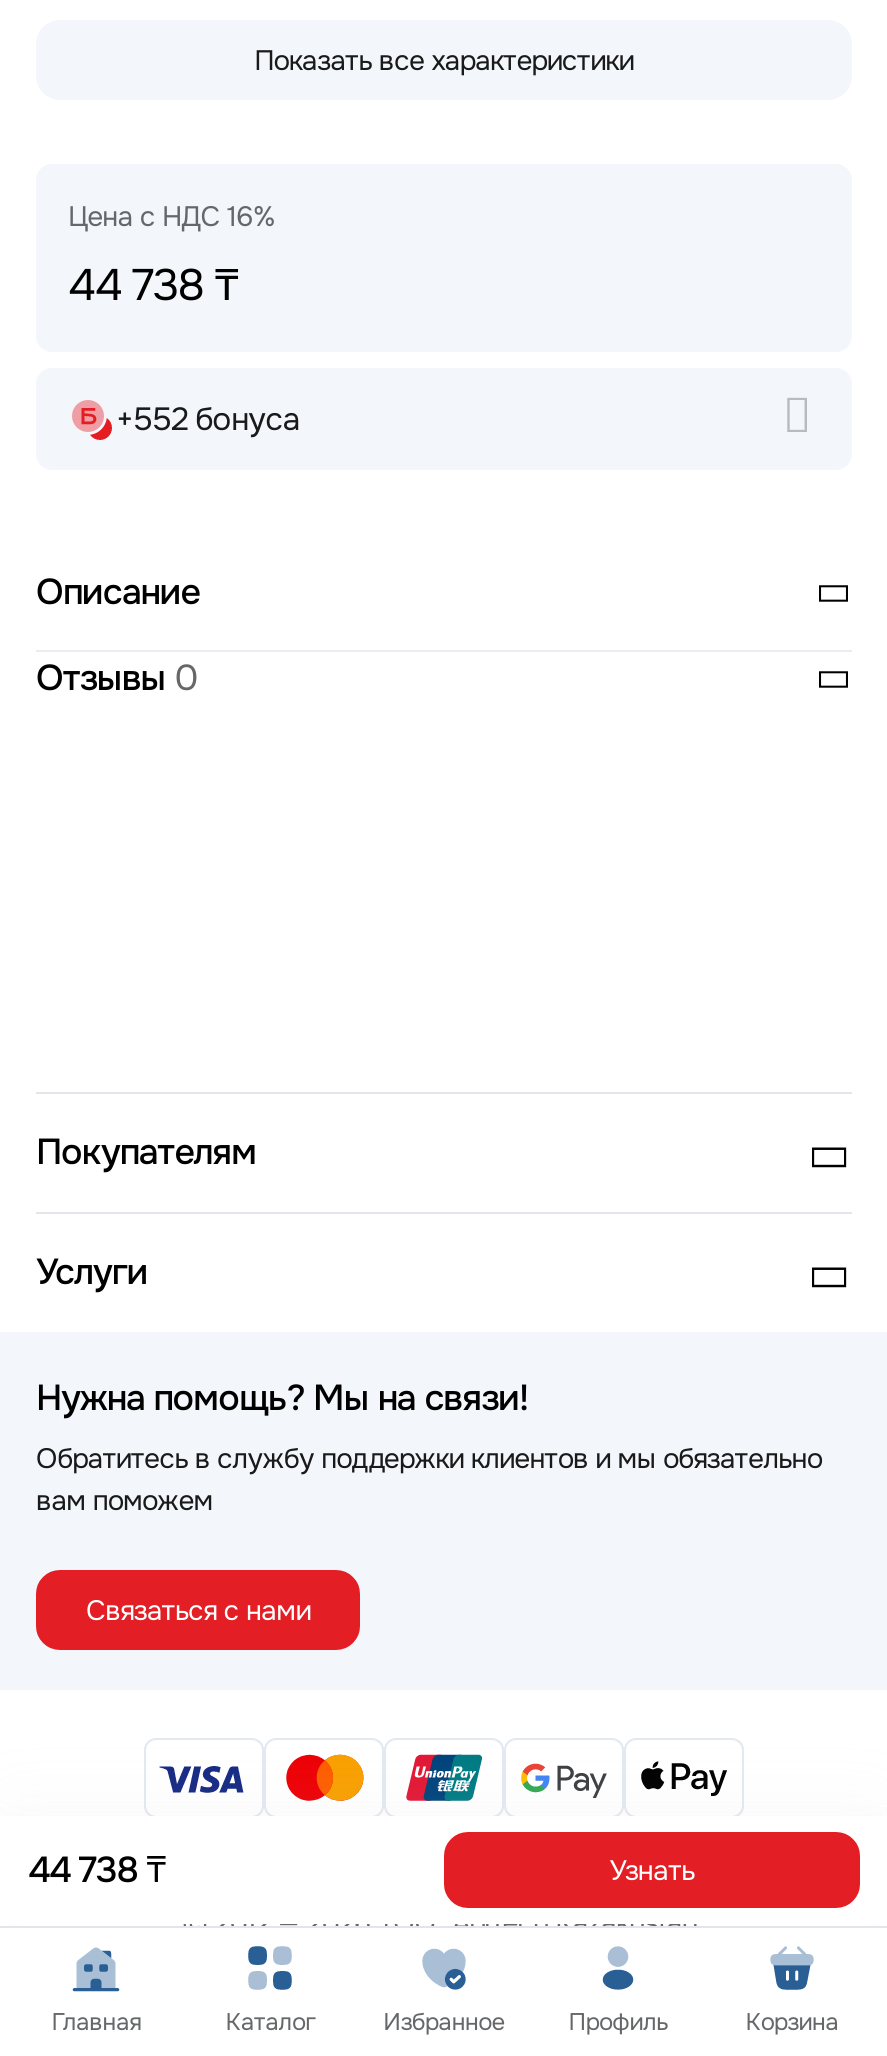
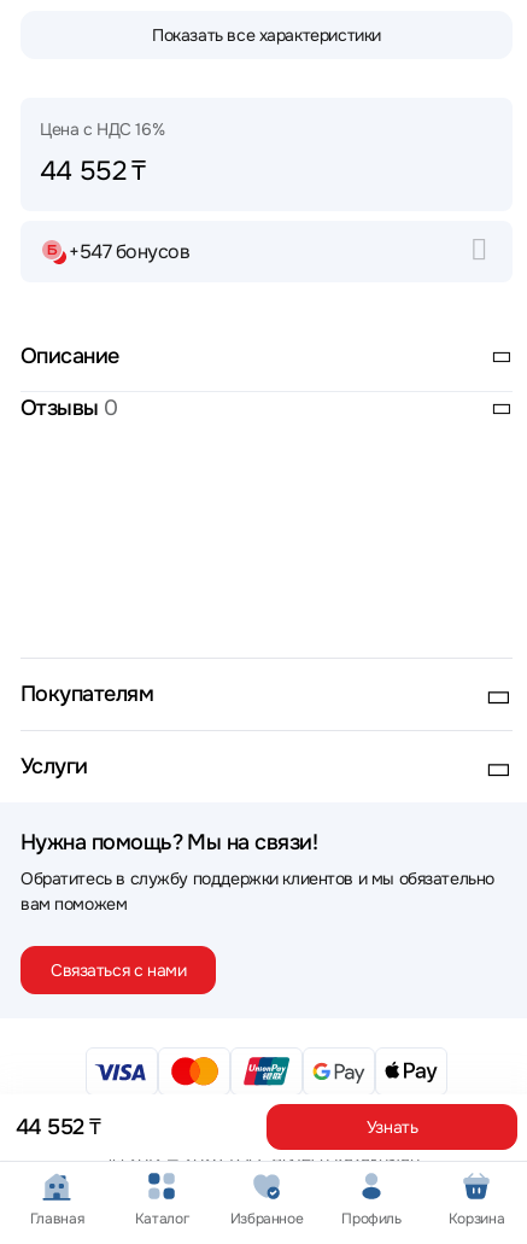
[68,258,237,314] 44 738 ₸ -> [40,154,146,188] 44 552 ₸
[116,397,299,439] +552 бонуса -> [69,238,190,264] +547 бонусов
[28,1849,165,1893] 44 738 ₸ -> [16,1114,101,1141] 44 552 ₸

